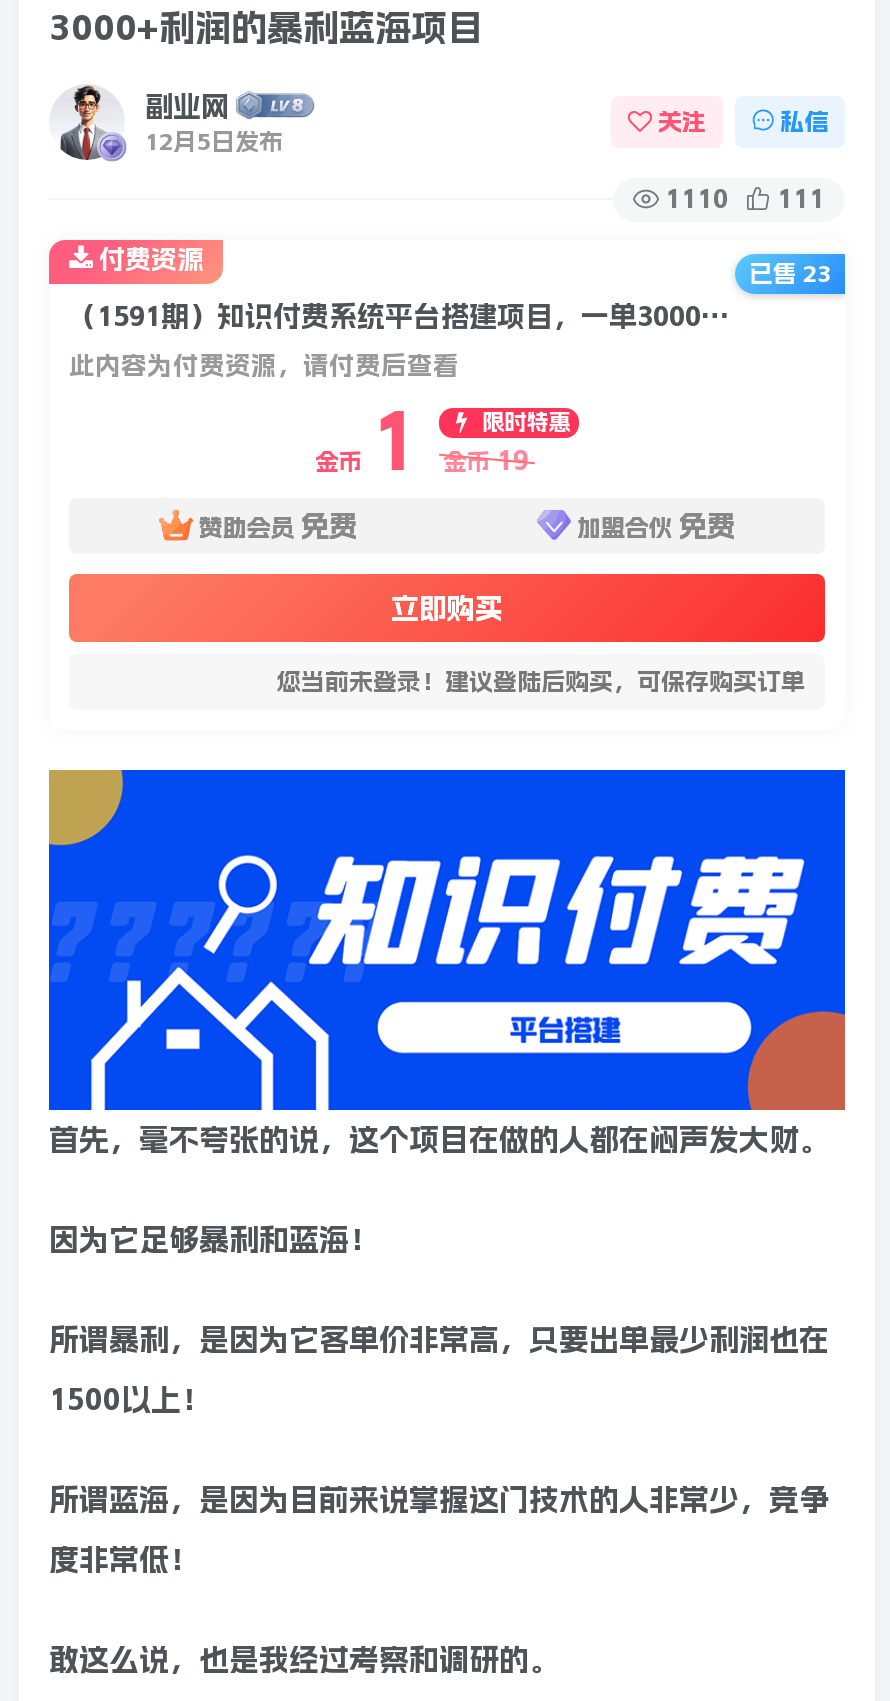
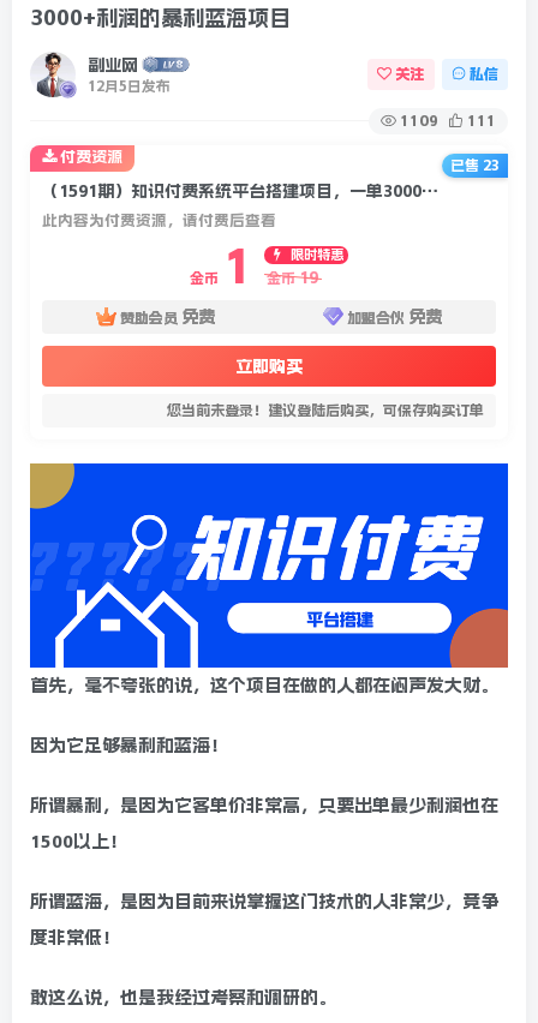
[665,186,825,212] 1110 111 -> [400,113,496,128] 1109 111

